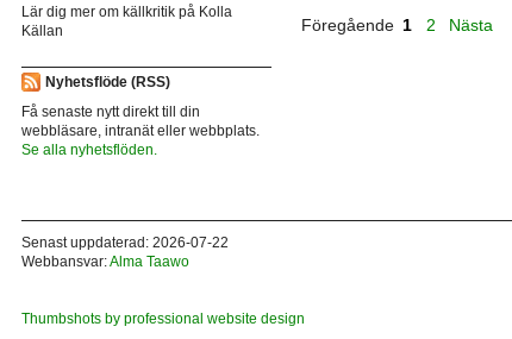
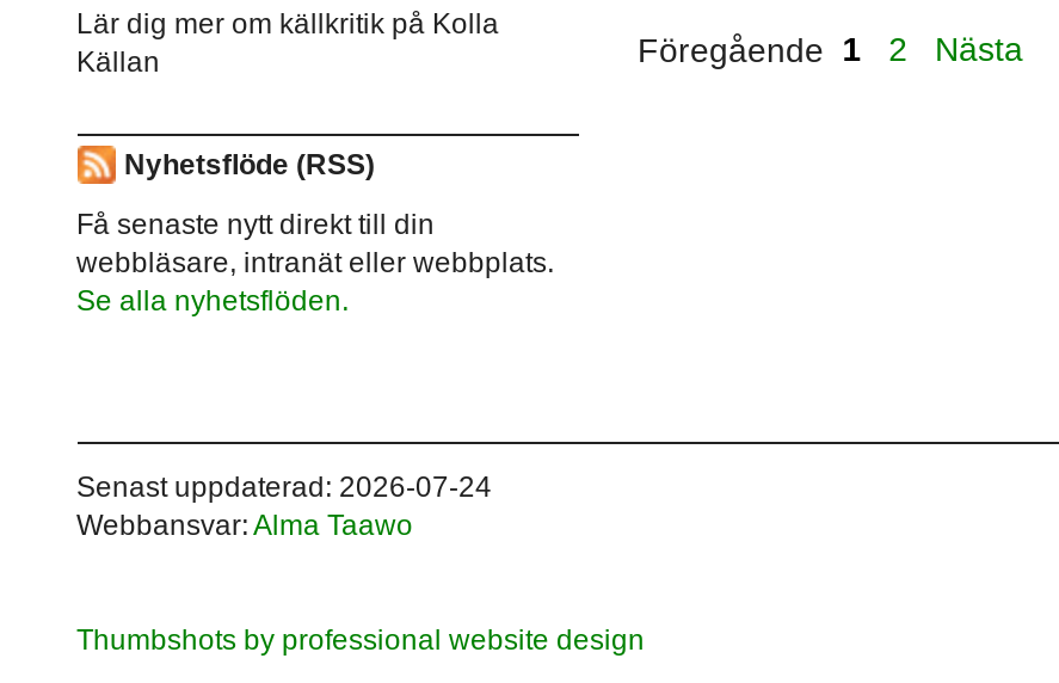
[21,235,228,251] Senast uppdaterad: 2026-07-22 -> [76,471,492,504] Senast uppdaterad: 2026-07-24

